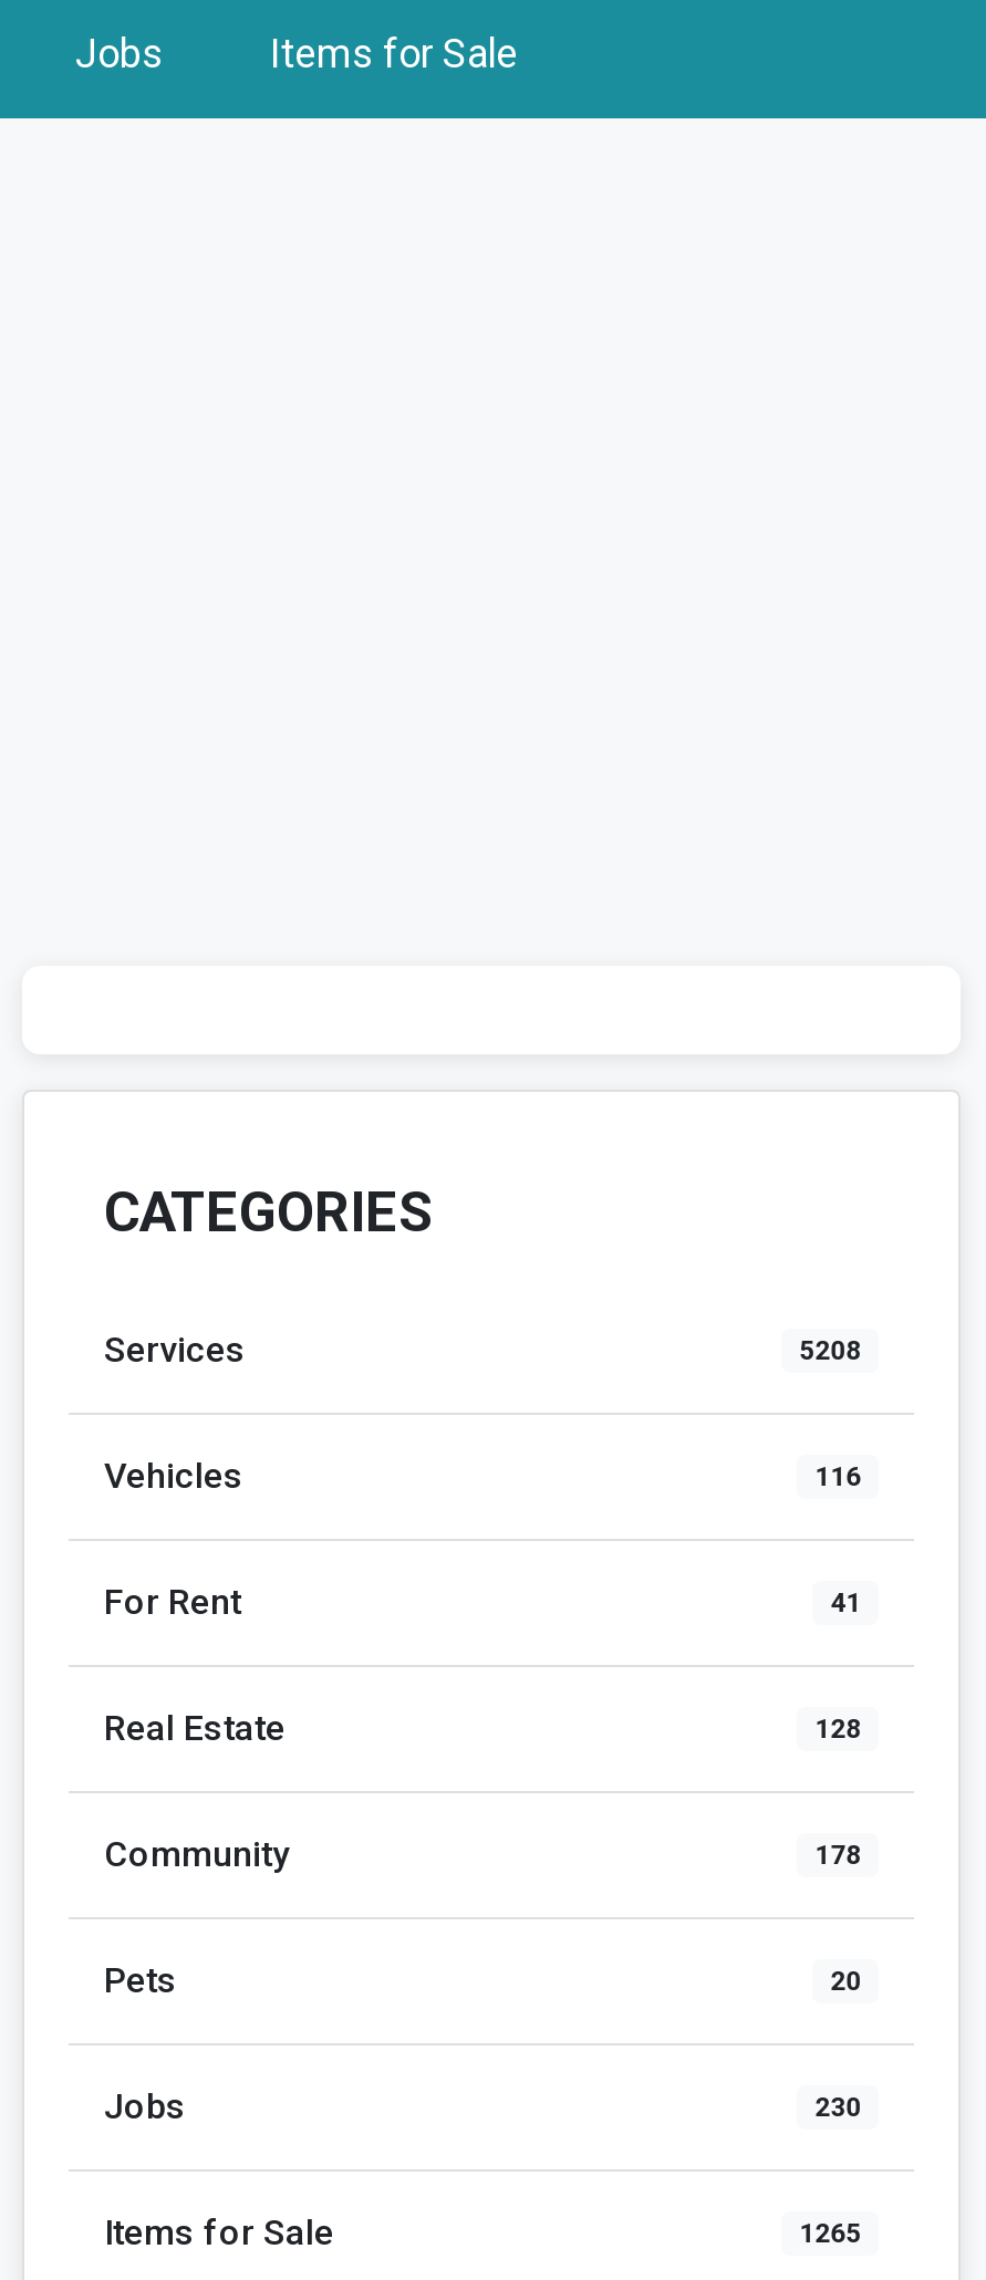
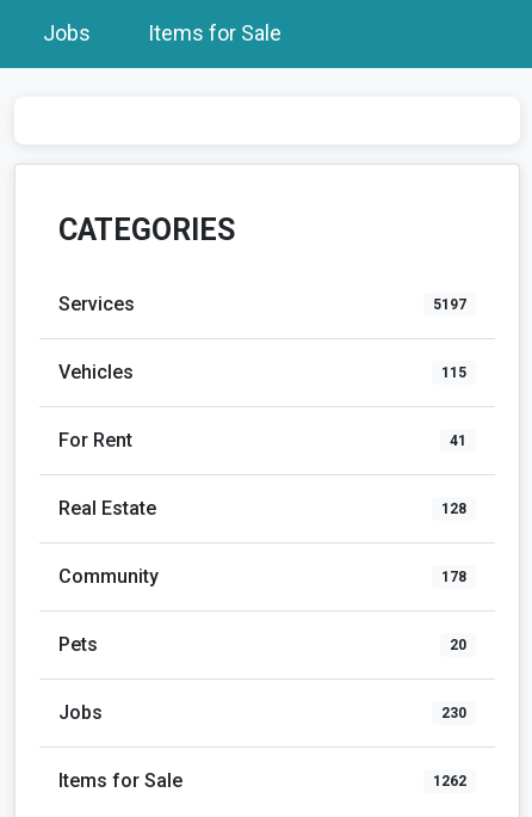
[799,1335,861,1366] 5208 -> [433,296,467,313] 5197
[815,1461,861,1492] 116 -> [442,364,467,381] 115
[799,2218,861,2249] 1265 -> [433,773,467,790] 1262

